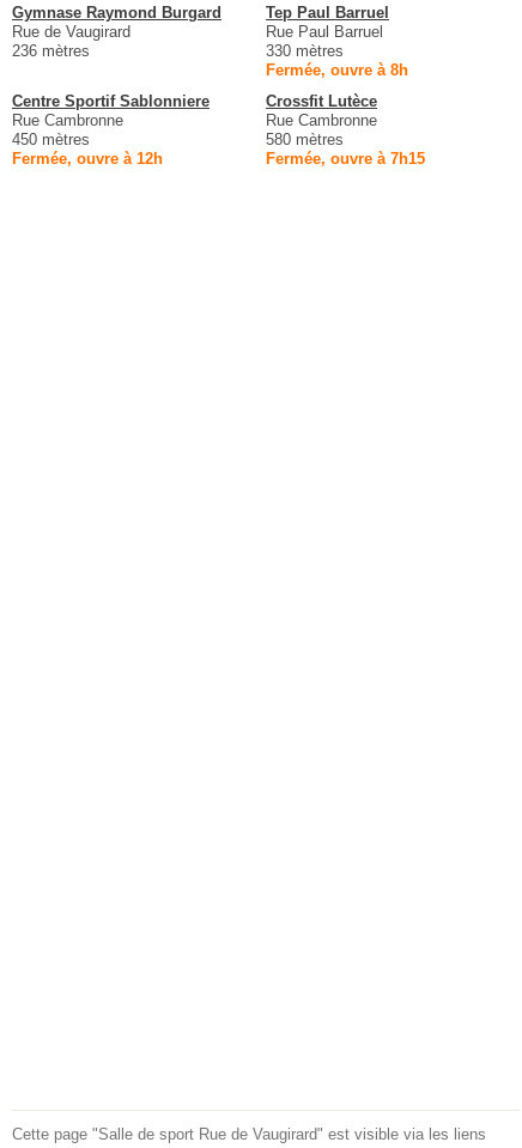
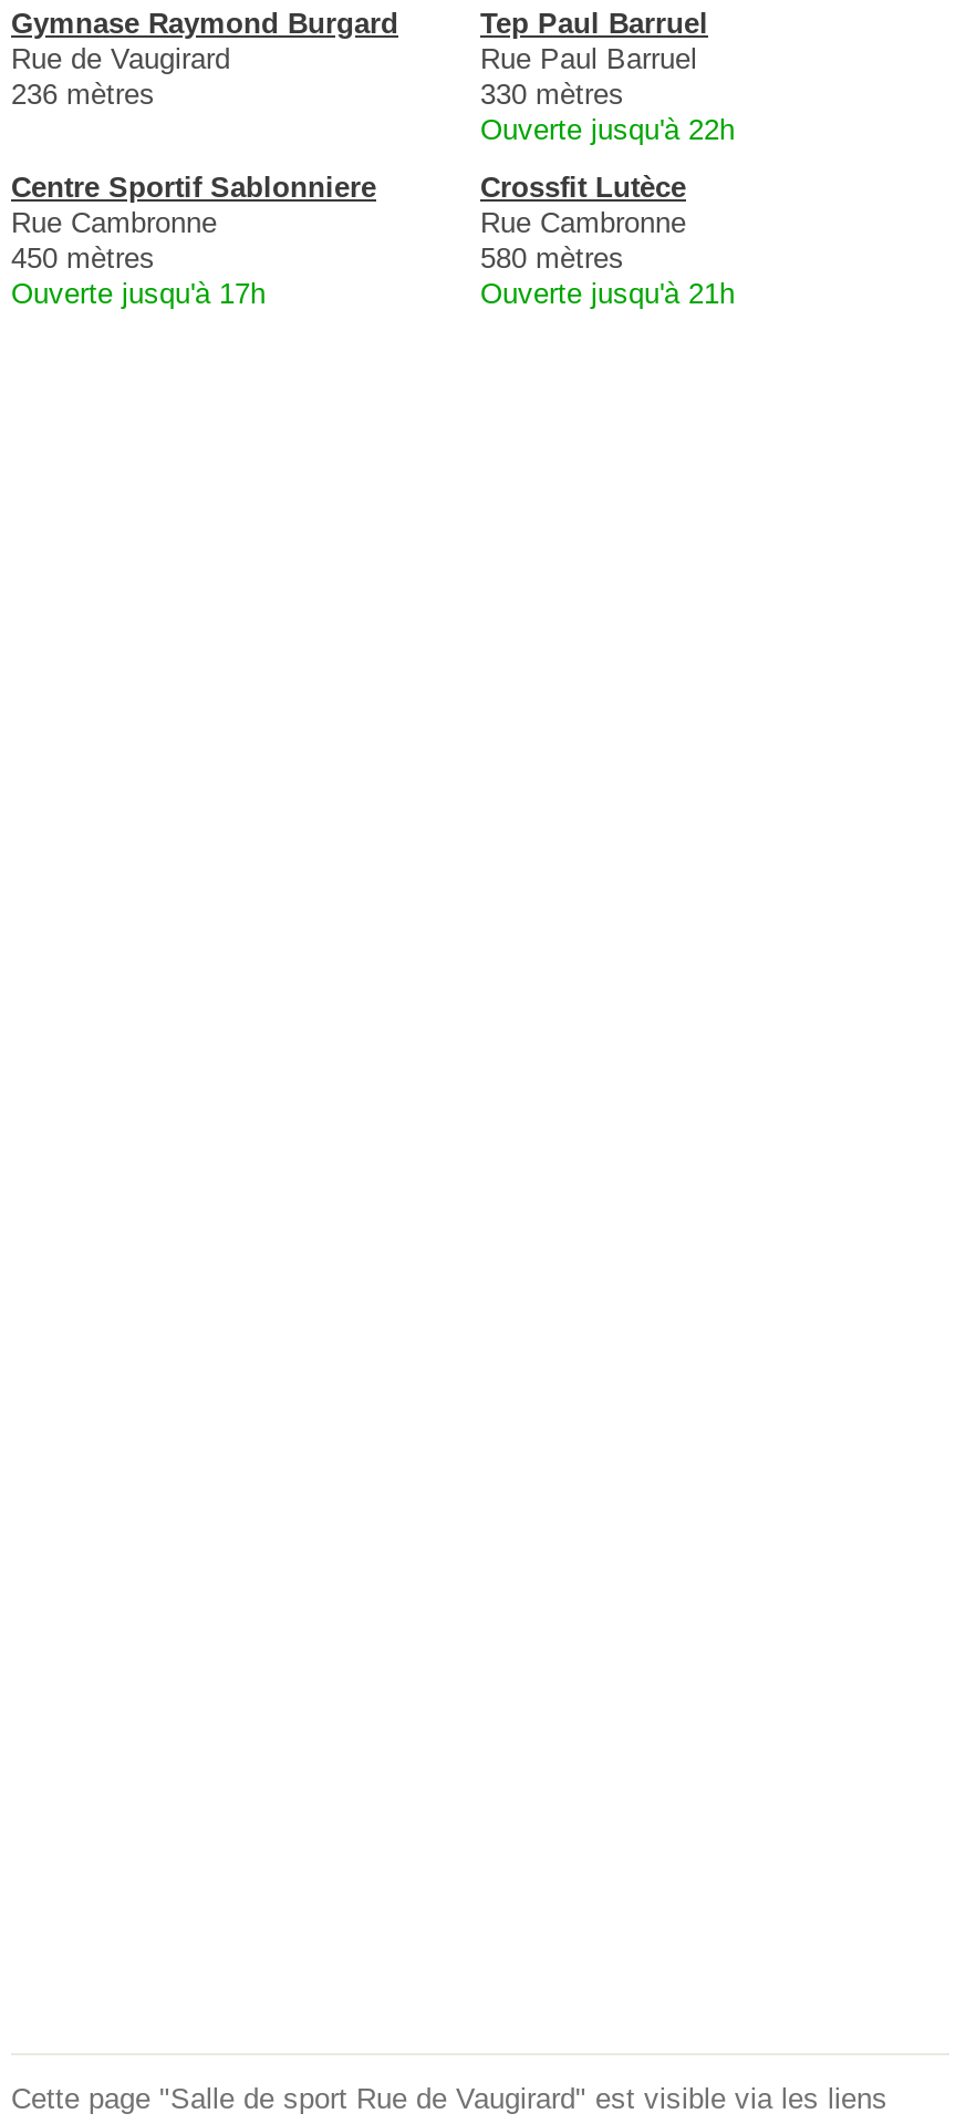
[266,61,408,79] Fermée, ouvre à 8h -> [480,113,735,147] Ouverte jusqu'à 22h
[12,150,163,168] Fermée, ouvre à 12h -> [11,277,266,311] Ouverte jusqu'à 17h
[266,150,425,168] Fermée, ouvre à 7h15 -> [480,277,735,311] Ouverte jusqu'à 21h

